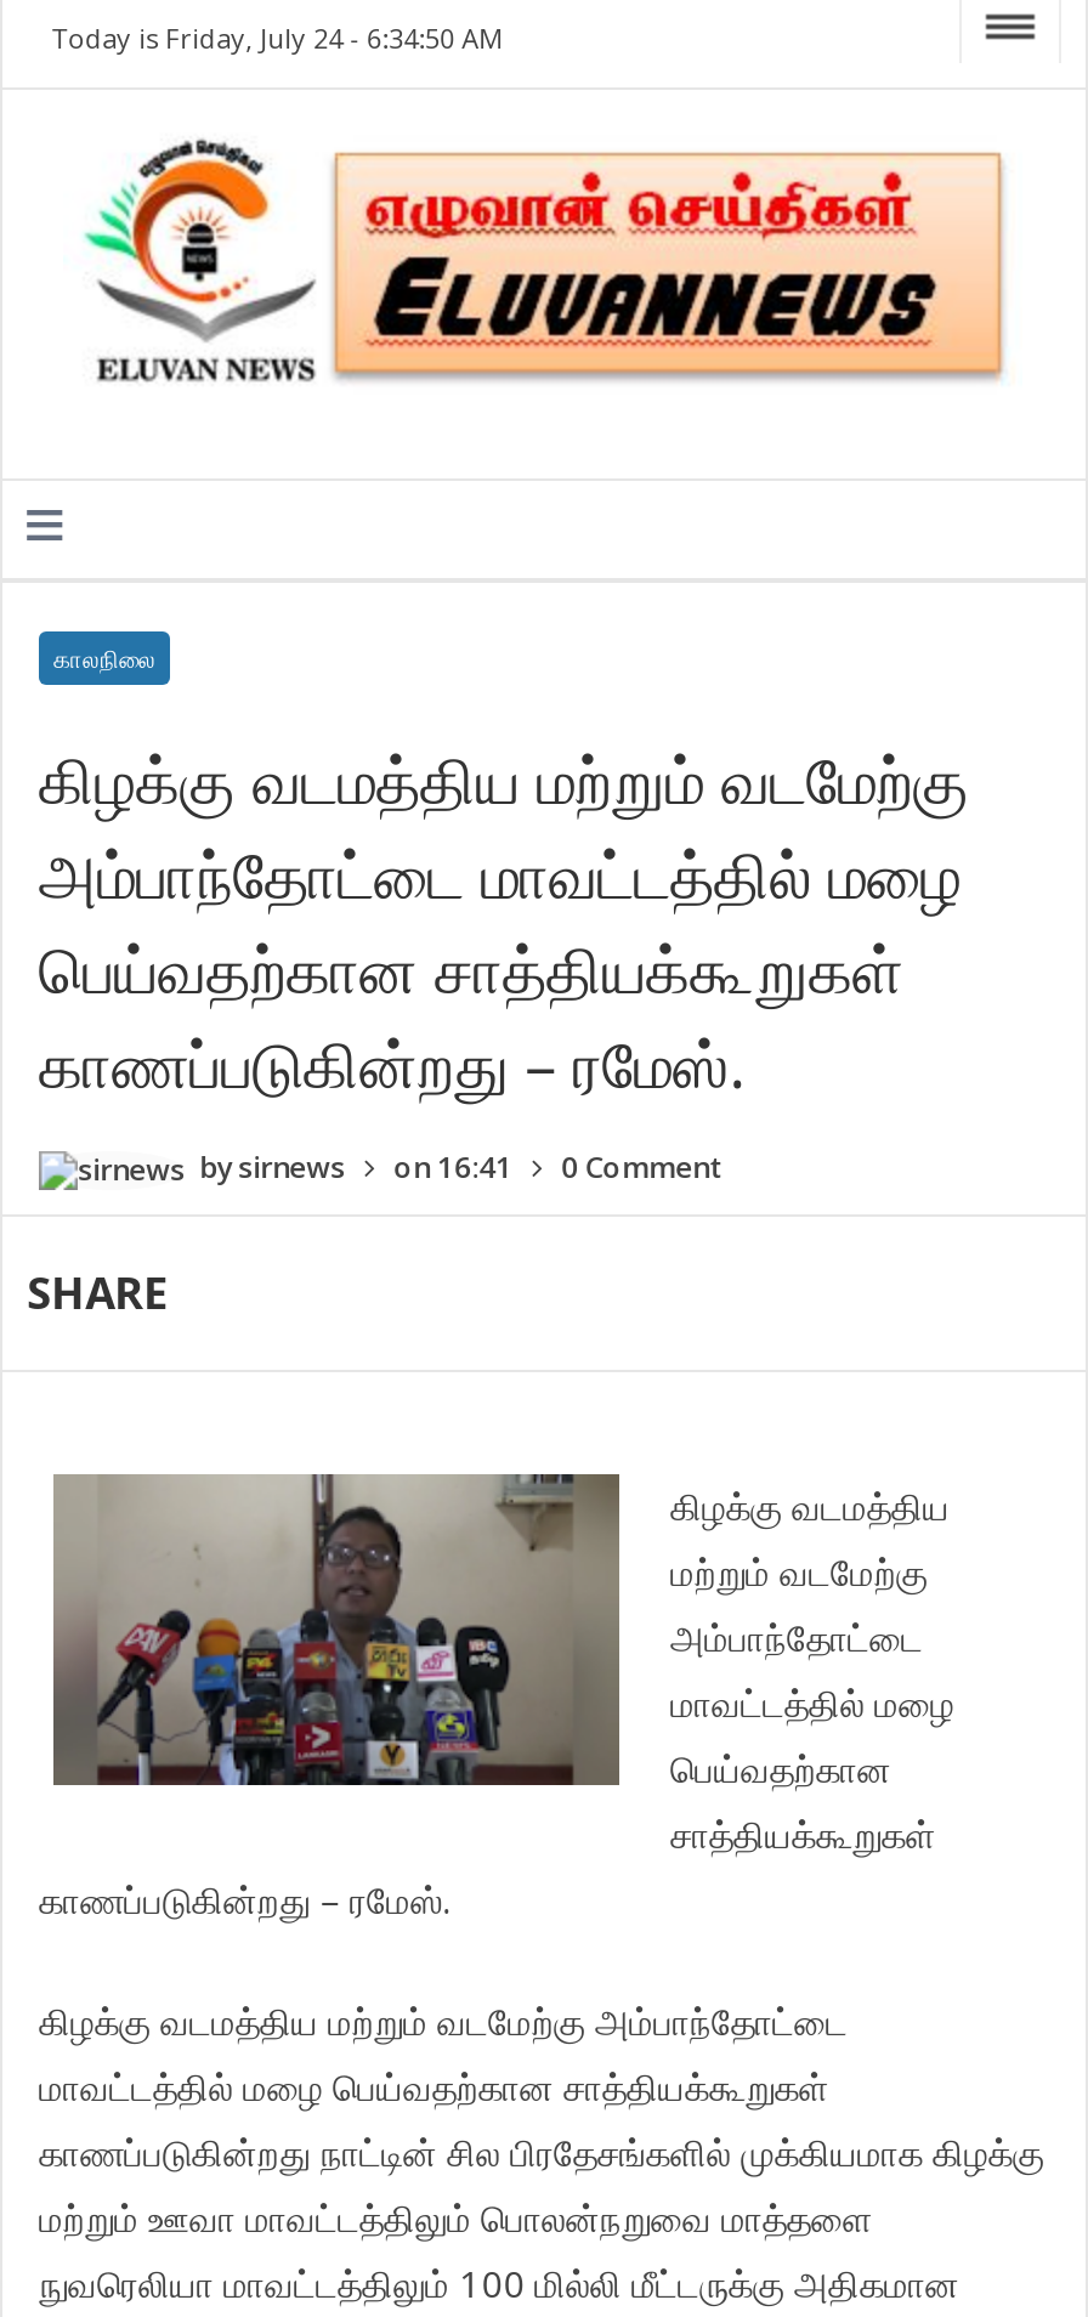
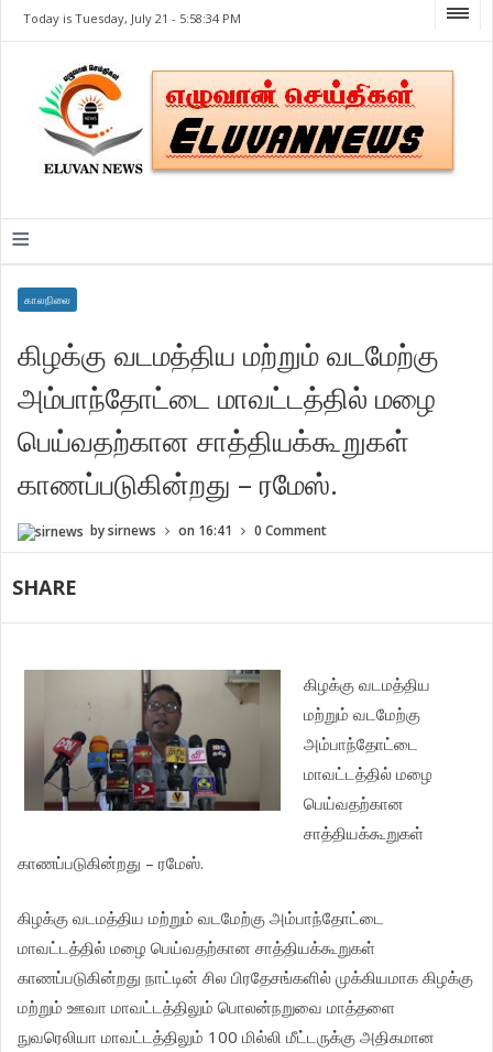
[51,19,503,56] Today is Friday, July 24 - 6:34:50 AM -> [23,10,241,26] Today is Tuesday, July 21 - 5:58:34 PM

